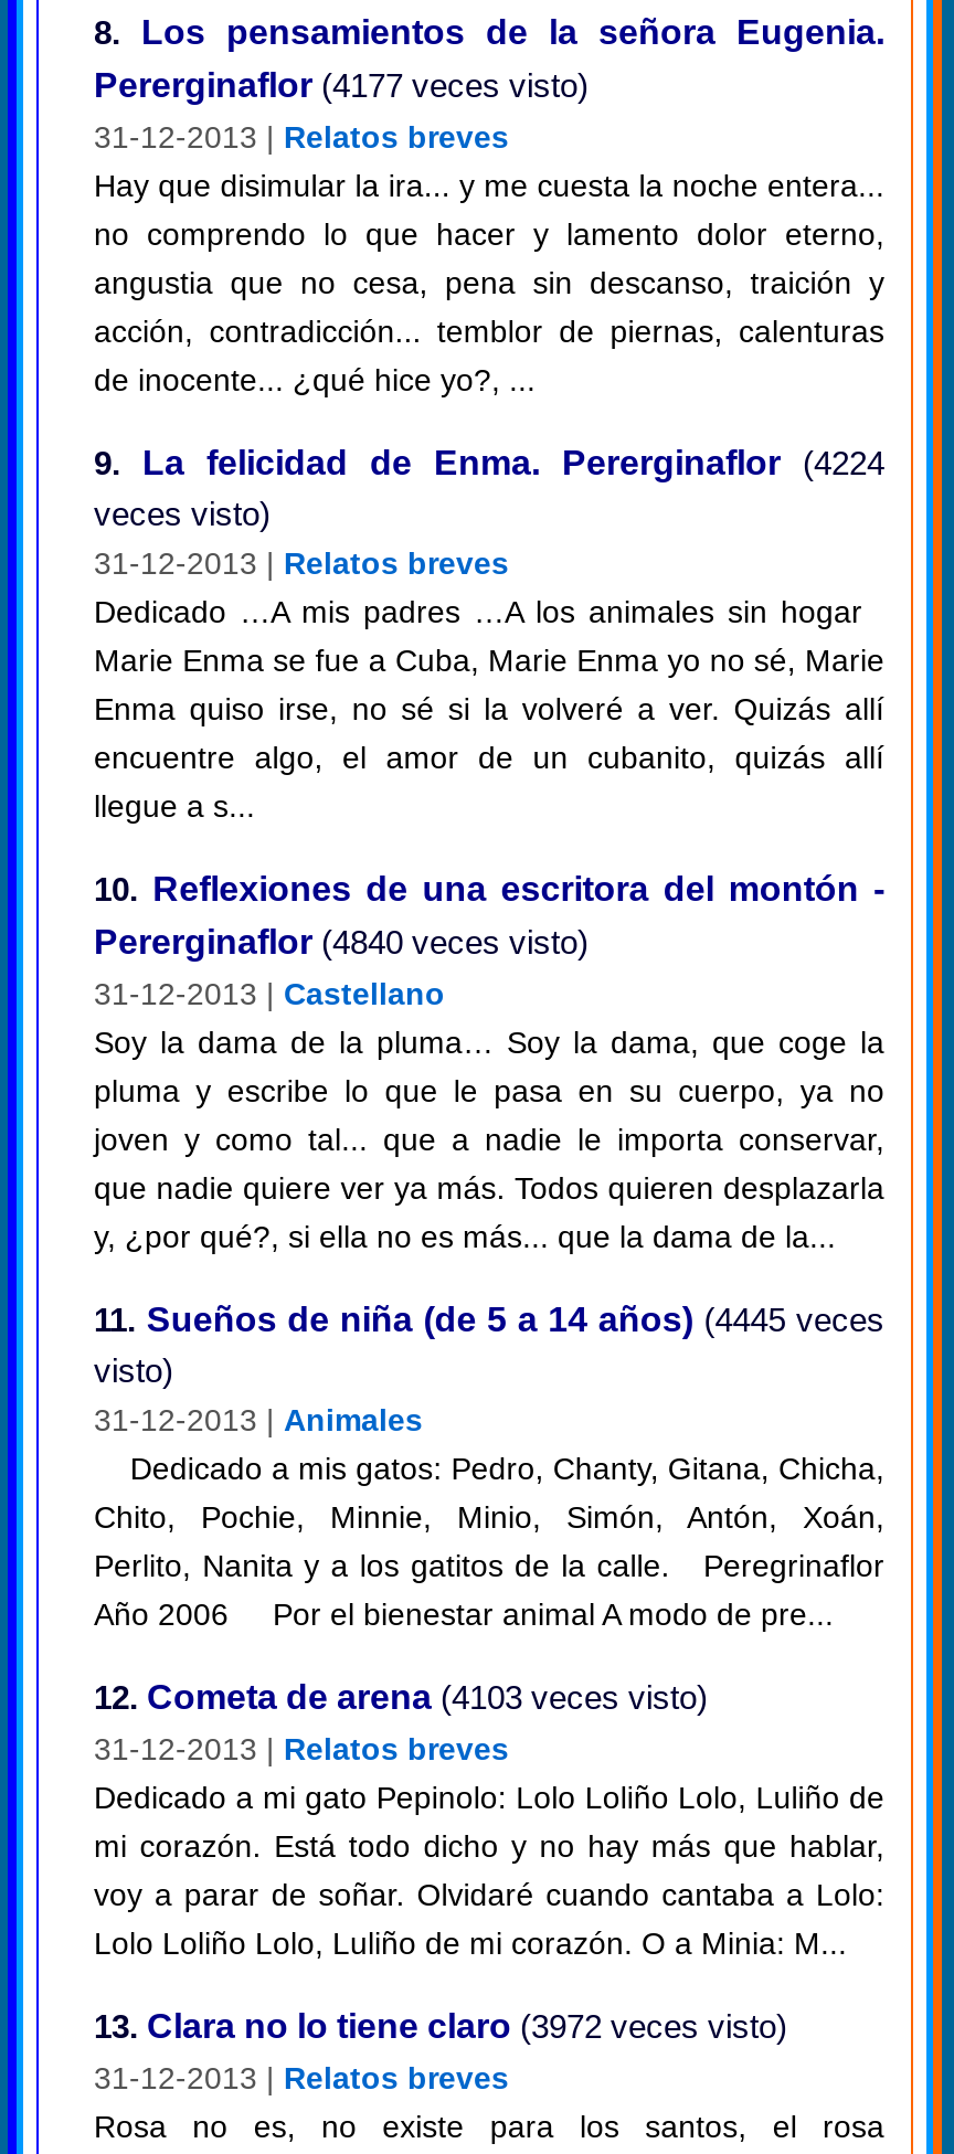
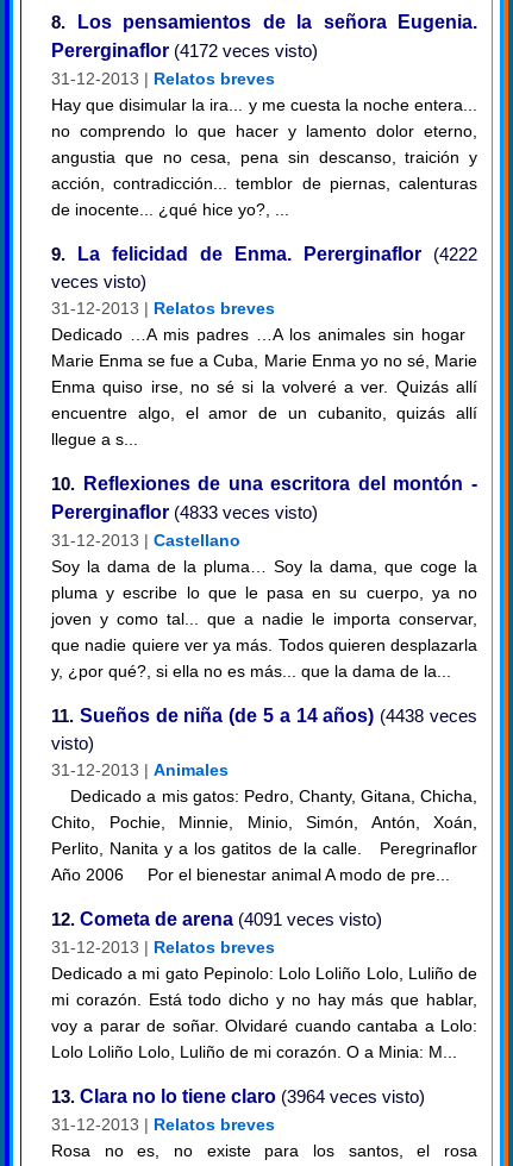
[94,67,589,105] Pererginaflor (4177 veces visto) -> [51,41,318,61] Pererginaflor (4172 veces visto)
[94,445,884,482] 9. La felicidad de Enma. Pererginaflor (4224 -> [51,244,477,265] 9. La felicidad de Enma. Pererginaflor (4222
[94,924,589,961] Pererginaflor (4840 veces visto) -> [51,503,318,523] Pererginaflor (4833 veces visto)
[94,1301,884,1339] 11. Sueños de niña (de 5 a 14 años) (4445 veces -> [51,706,477,726] 11. Sueños de niña (de 5 a 14 años) (4438 veces
[94,1679,708,1717] 12. Cometa de arena (4103 veces visto) -> [51,909,382,930] 12. Cometa de arena (4091 veces visto)
[94,2008,787,2046] 13. Clara no lo tiene claro (3972 veces visto) -> [51,1087,425,1107] 13. Clara no lo tiene claro (3964 veces visto)

